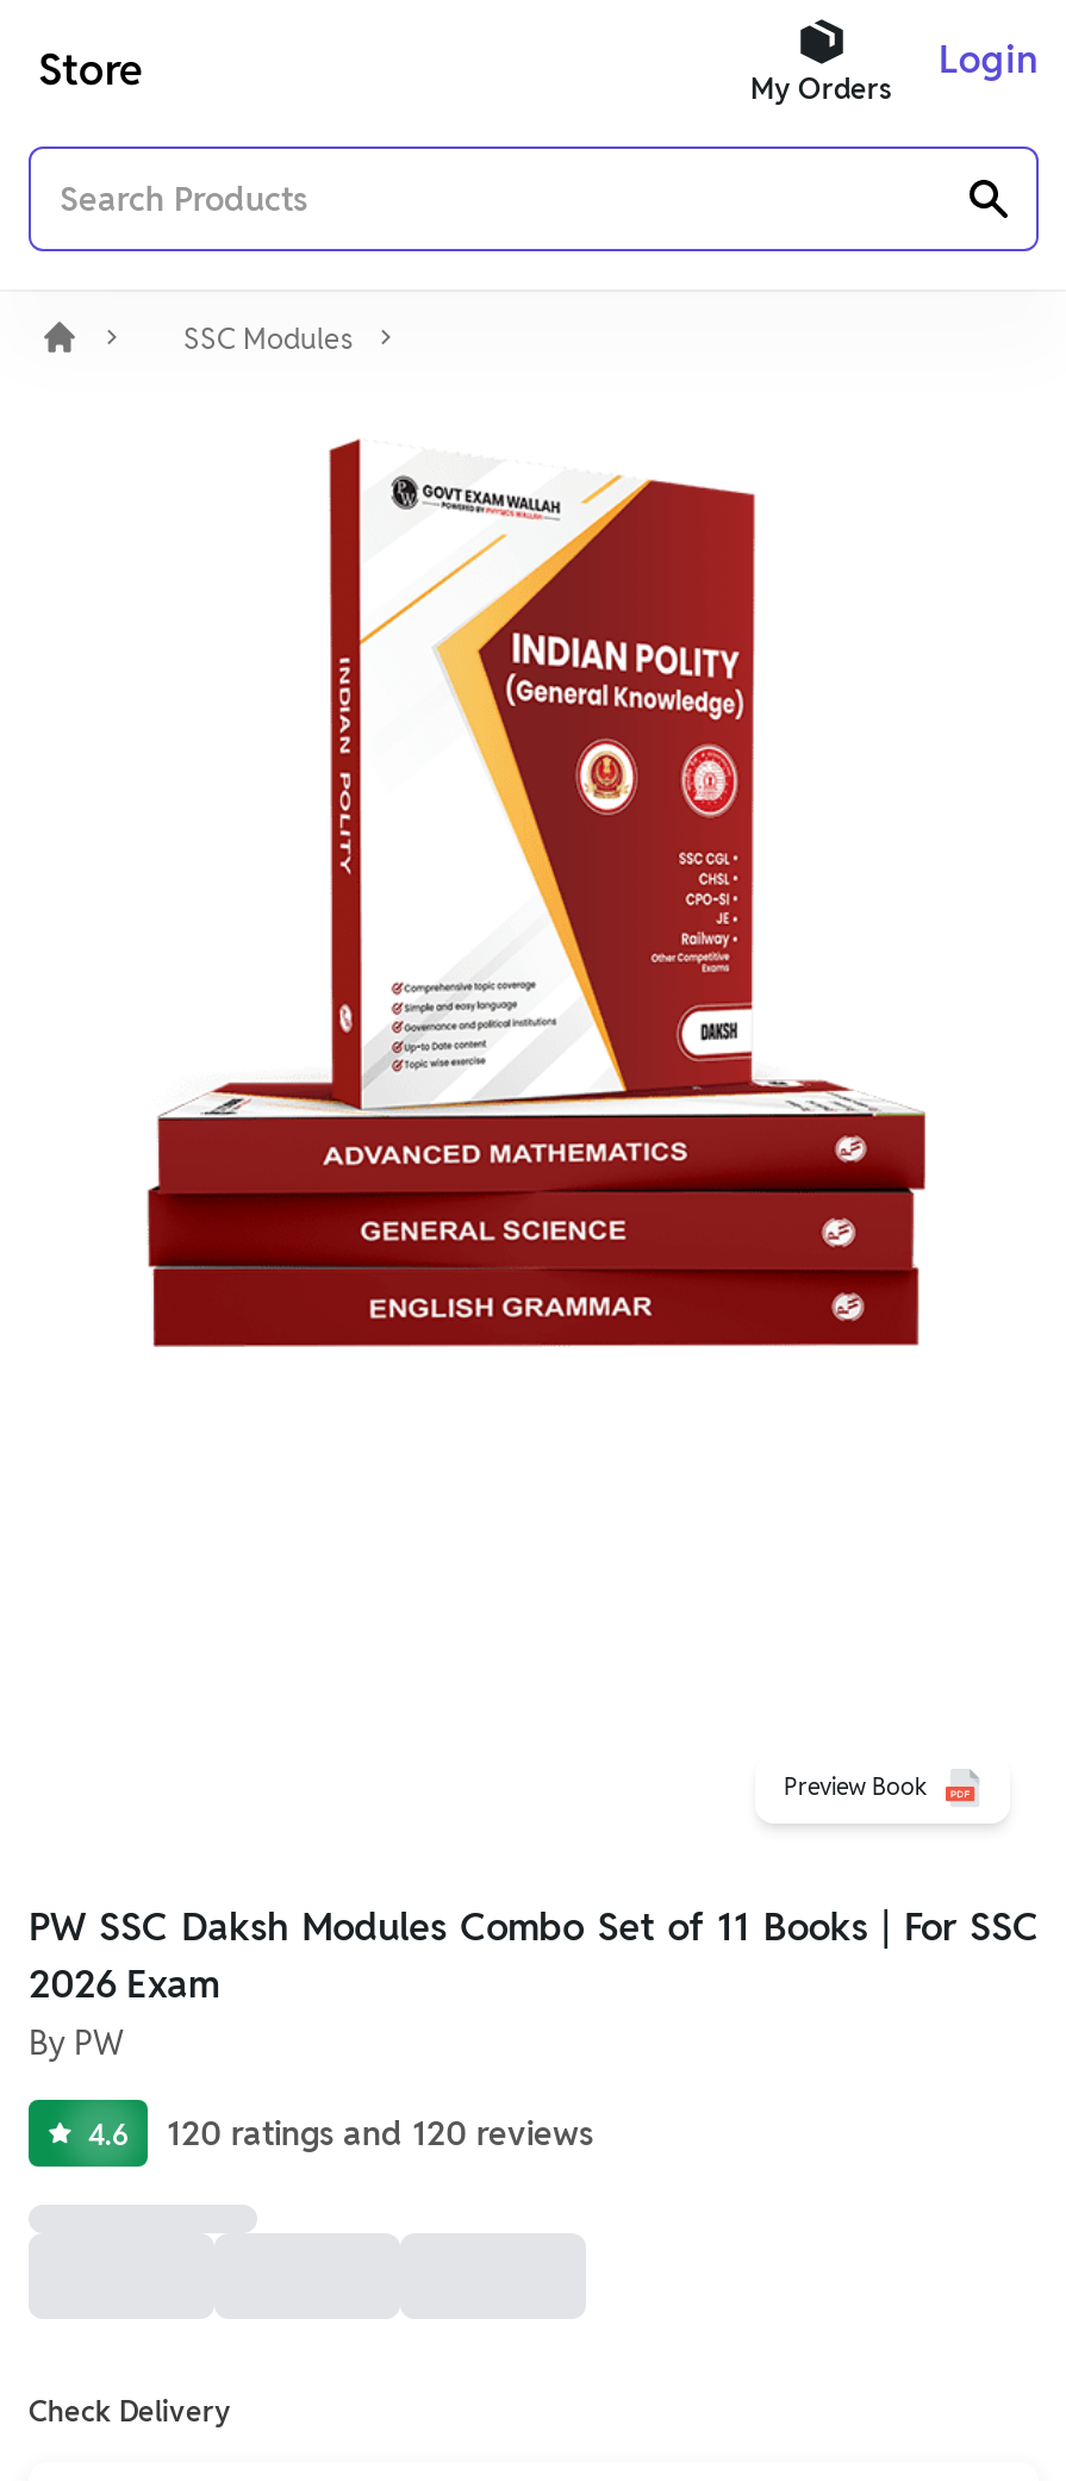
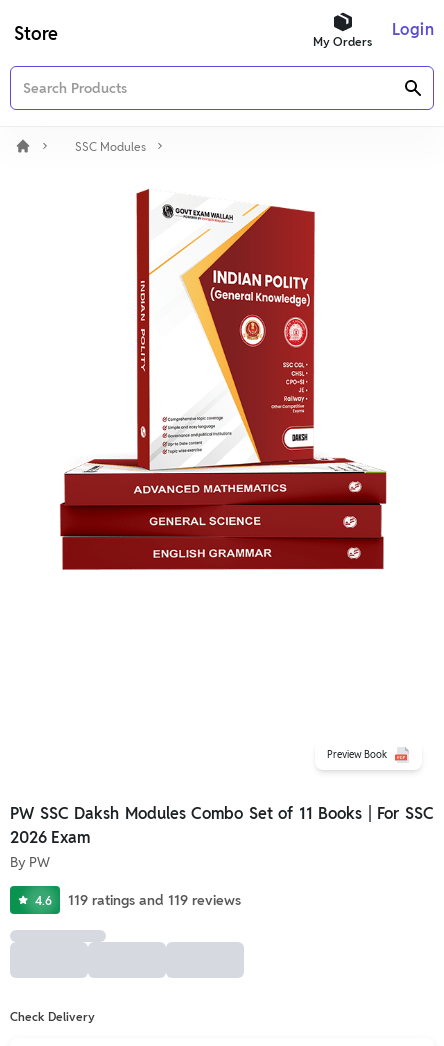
[167,2112,593,2155] 120 ratings and 120 reviews -> [68,891,241,909] 119 ratings and 119 reviews

